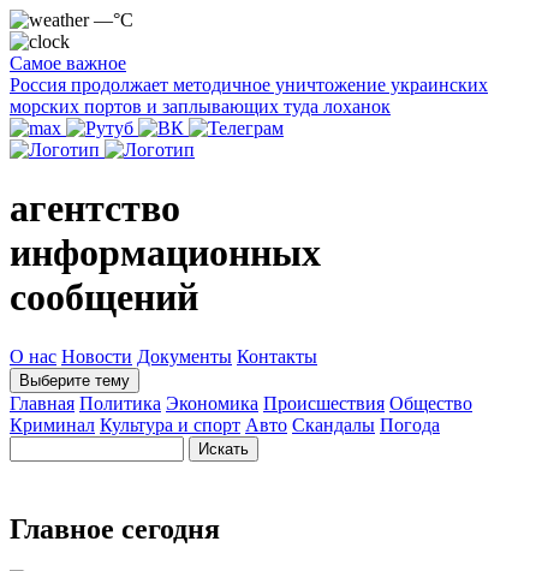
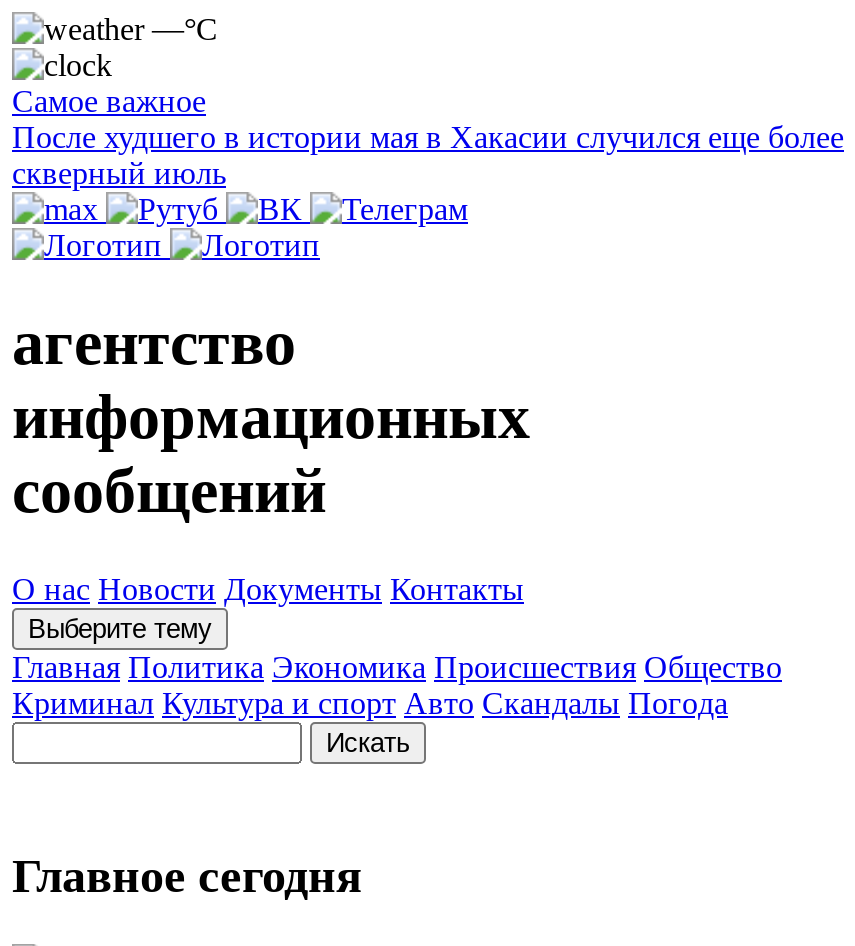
[10,75,488,117] Россия продолжает методичное уничтожение украинских | морских портов и заплывающих туда лоханок -> [12,120,844,190] После худшего в истории мая в Хакасии случился еще более | скверный июль

